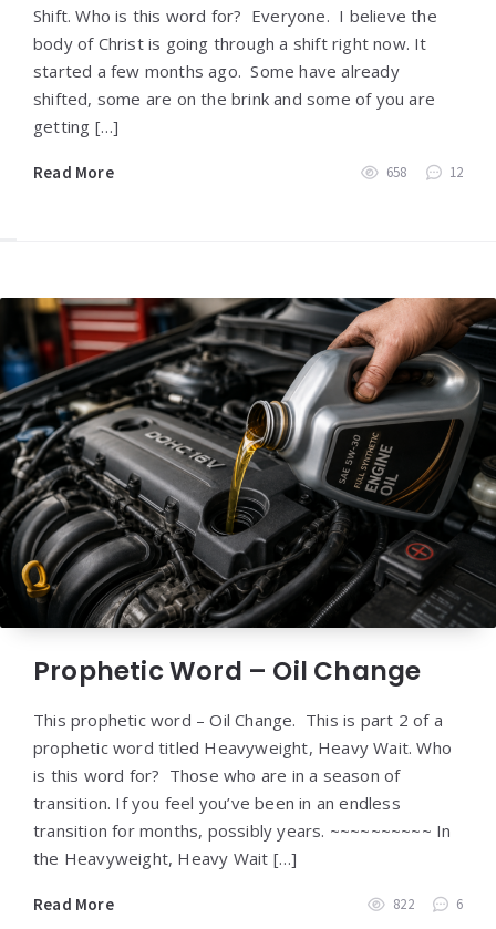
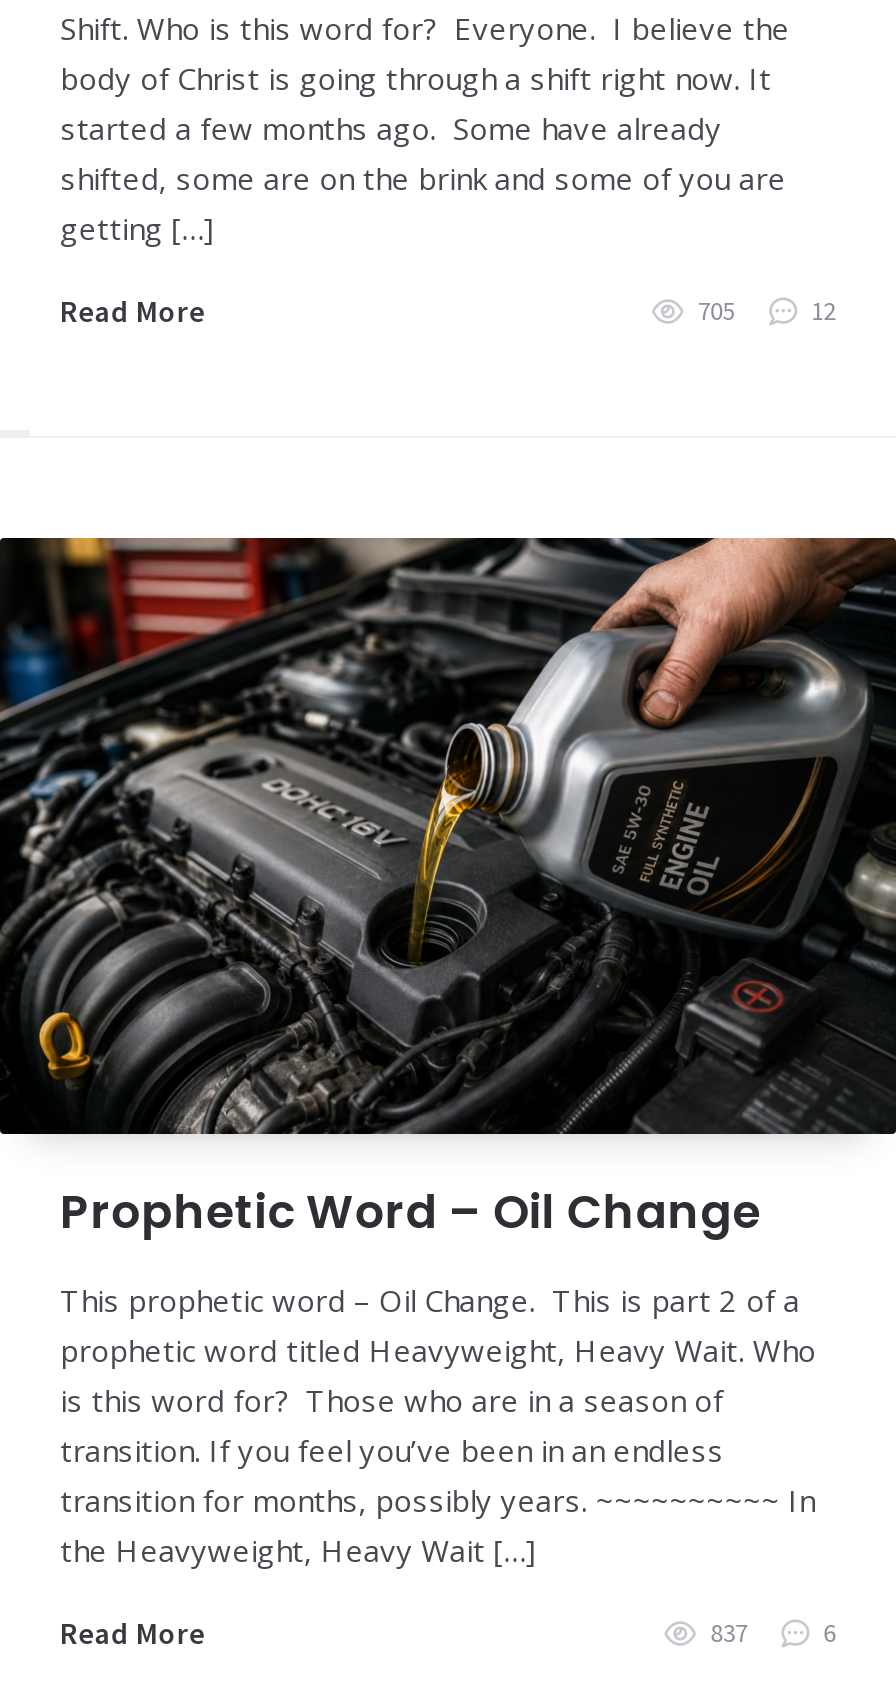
[386,163,407,181] 658 -> [698,294,735,328] 705
[393,895,414,914] 822 -> [710,1617,748,1651] 837

